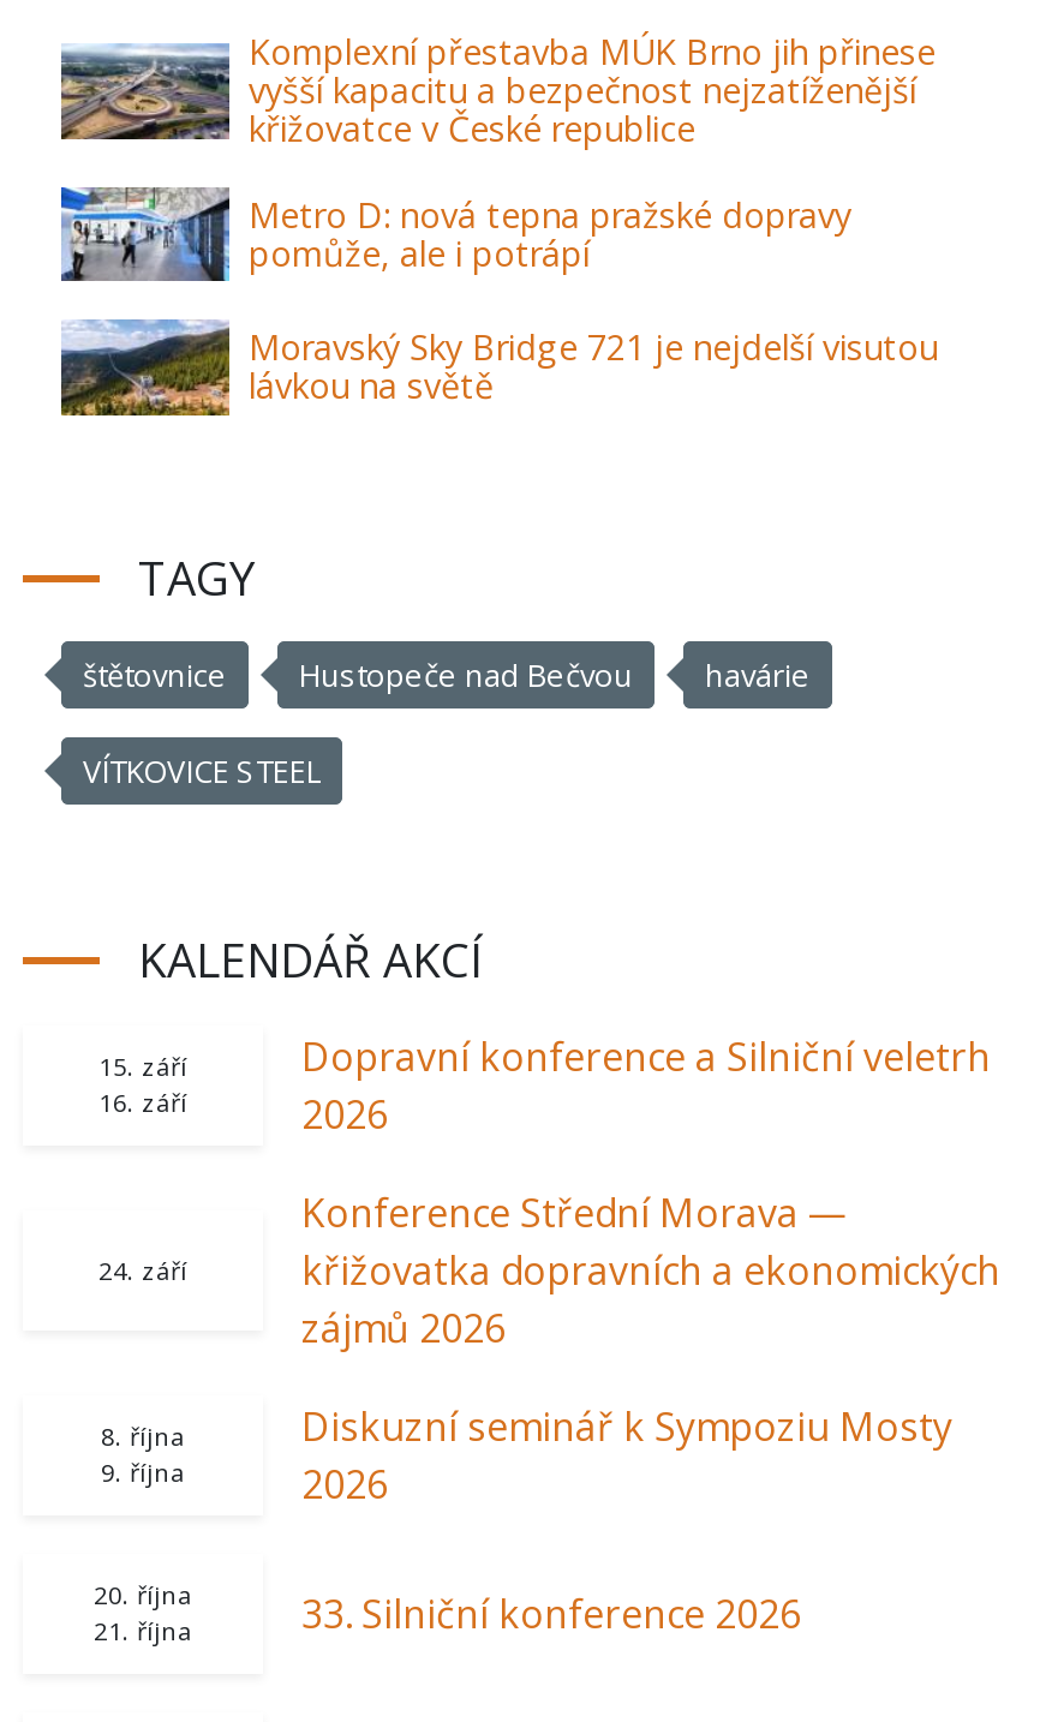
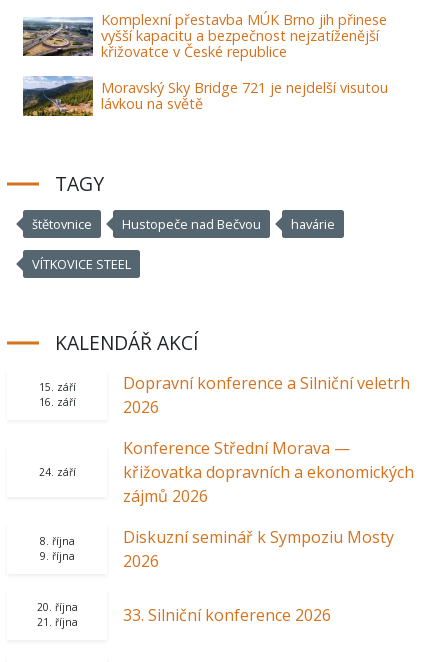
[59,186,851,285] [image] | Metro D: nová tepna pražské dopravy | pomůže, ale i potrápí -> none

